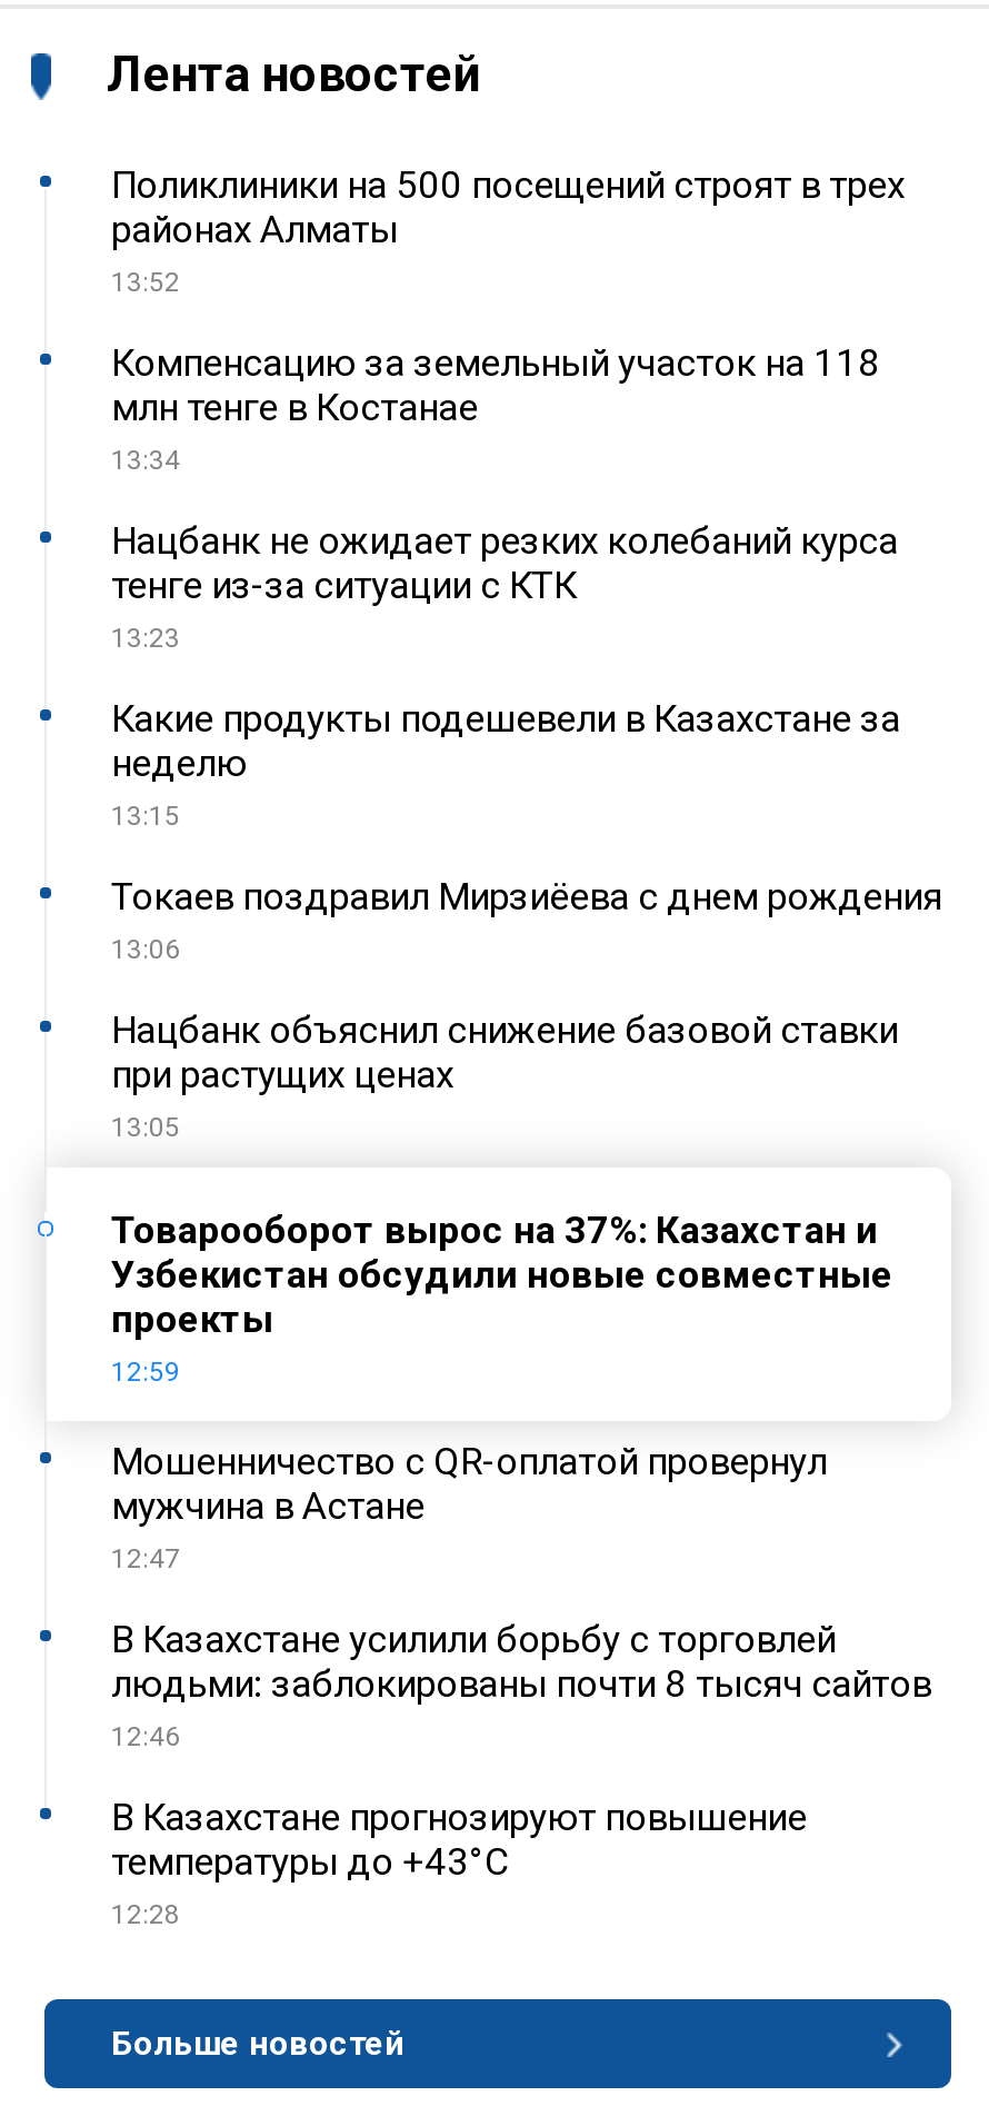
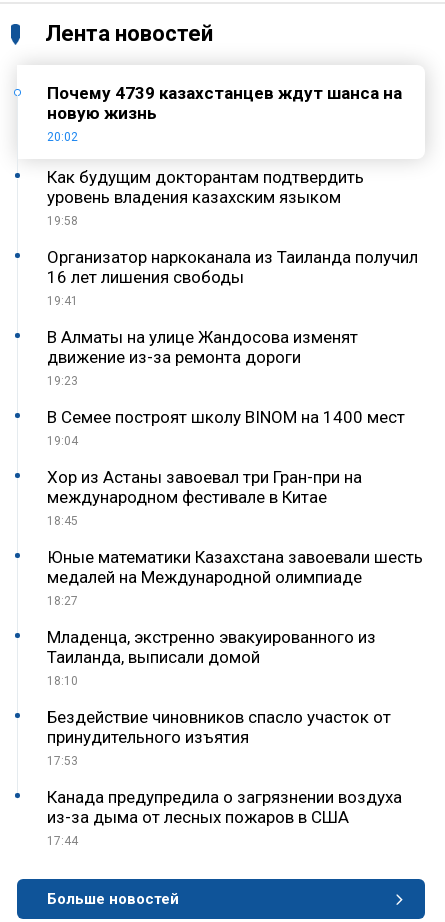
[111,163,905,298] Поликлиники на 500 посещений строят в трех | районах Алматы | 13:52 -> [47,83,402,144] Почему 4739 казахстанцев ждут шанса на | новую жизнь | 20:02
[111,340,880,476] Компенсацию за земельный участок на 118 | млн тенге в Костанае | 13:34 -> [47,167,364,228] Как будущим докторантам подтвердить | уровень владения казахским языком | 19:58
[111,518,898,654] Нацбанк не ожидает резких колебаний курса | тенге из-за ситуации с КТК | 13:23 -> [47,247,418,308] Организатор наркоканала из Таиланда получил | 16 лет лишения свободы | 19:41
[111,696,900,832] Какие продукты подешевели в Казахстане за | неделю | 13:15 -> [47,327,358,388] В Алматы на улице Жандосова изменят | движение из-за ремонта дороги | 19:23
[111,874,942,965] Токаев поздравил Мирзиёева с днем рождения | 13:06 -> [47,407,405,448] В Семее построят школу BINOM на 1400 мест | 19:04
[111,1008,898,1143] Нацбанк объяснил снижение базовой ставки | при растущих ценах | 13:05 -> [47,467,362,528] Хор из Астаны завоевал три Гран-при на | международном фестивале в Китае | 18:45
[111,1208,893,1388] Товарооборот вырос на 37%: Казахстан и | Узбекистан обсудили новые совместные | проекты | 12:59 -> [47,547,423,608] Юные математики Казахстана завоевали шесть | медалей на Международной олимпиаде | 18:27
[111,1439,827,1575] Мошенничество с QR-оплатой провернул | мужчина в Астане | 12:47 -> [47,627,376,688] Младенца, экстренно эвакуированного из | Таиланда, выписали домой | 18:10
[111,1617,931,1753] В Казахстане усилили борьбу с торговлей | людьми: заблокированы почти 8 тысяч сайтов | 12:46 -> [47,707,391,768] Бездействие чиновников спасло участок от | принудительного изъятия | 17:53
[111,1795,807,1931] В Казахстане прогнозируют повышение | температуры до +43°C | 12:28 -> [47,787,402,848] Канада предупредила о загрязнении воздуха | из-за дыма от лесных пожаров в США | 17:44

